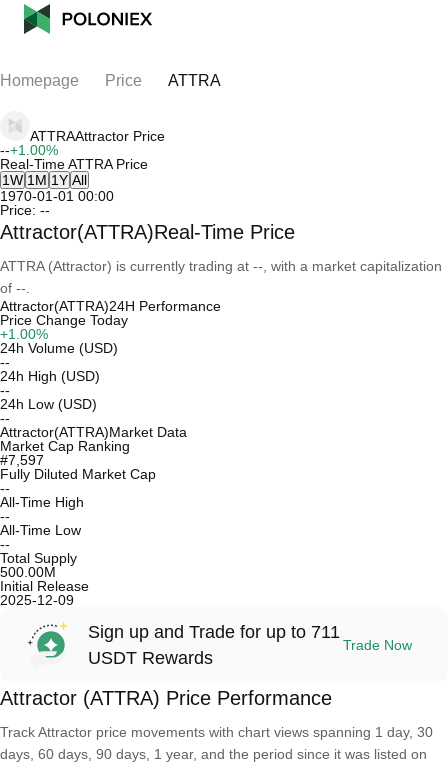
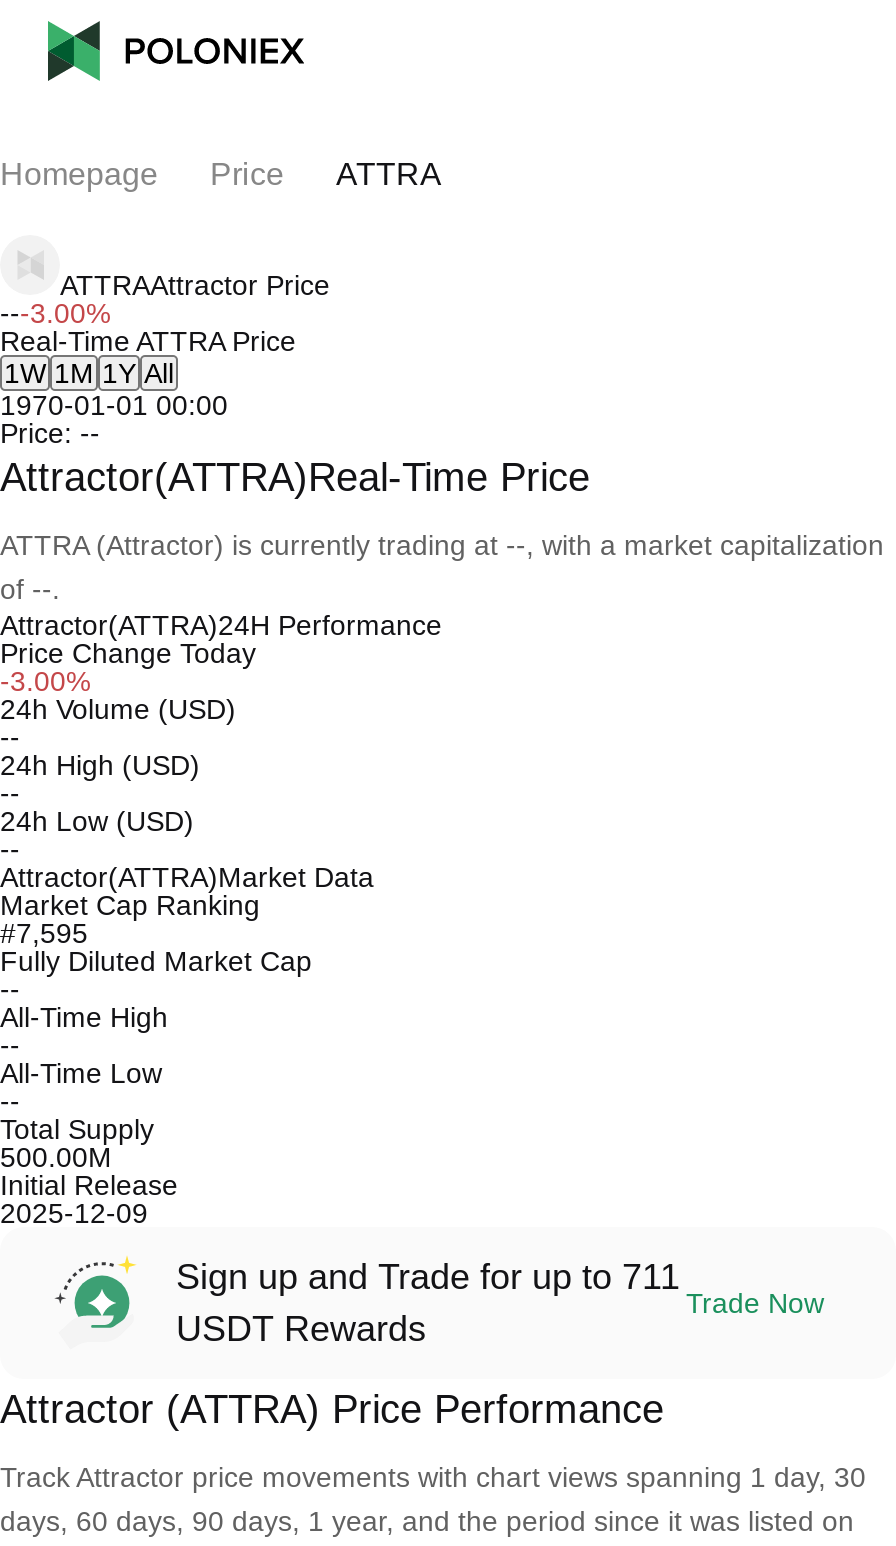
[0,142,58,158] --+1.00% -> [0,297,110,329] ---3.00%
[0,326,48,342] +1.00% -> [0,665,90,697] -3.00%
[0,452,44,468] #7,597 -> [0,917,88,949] #7,595

